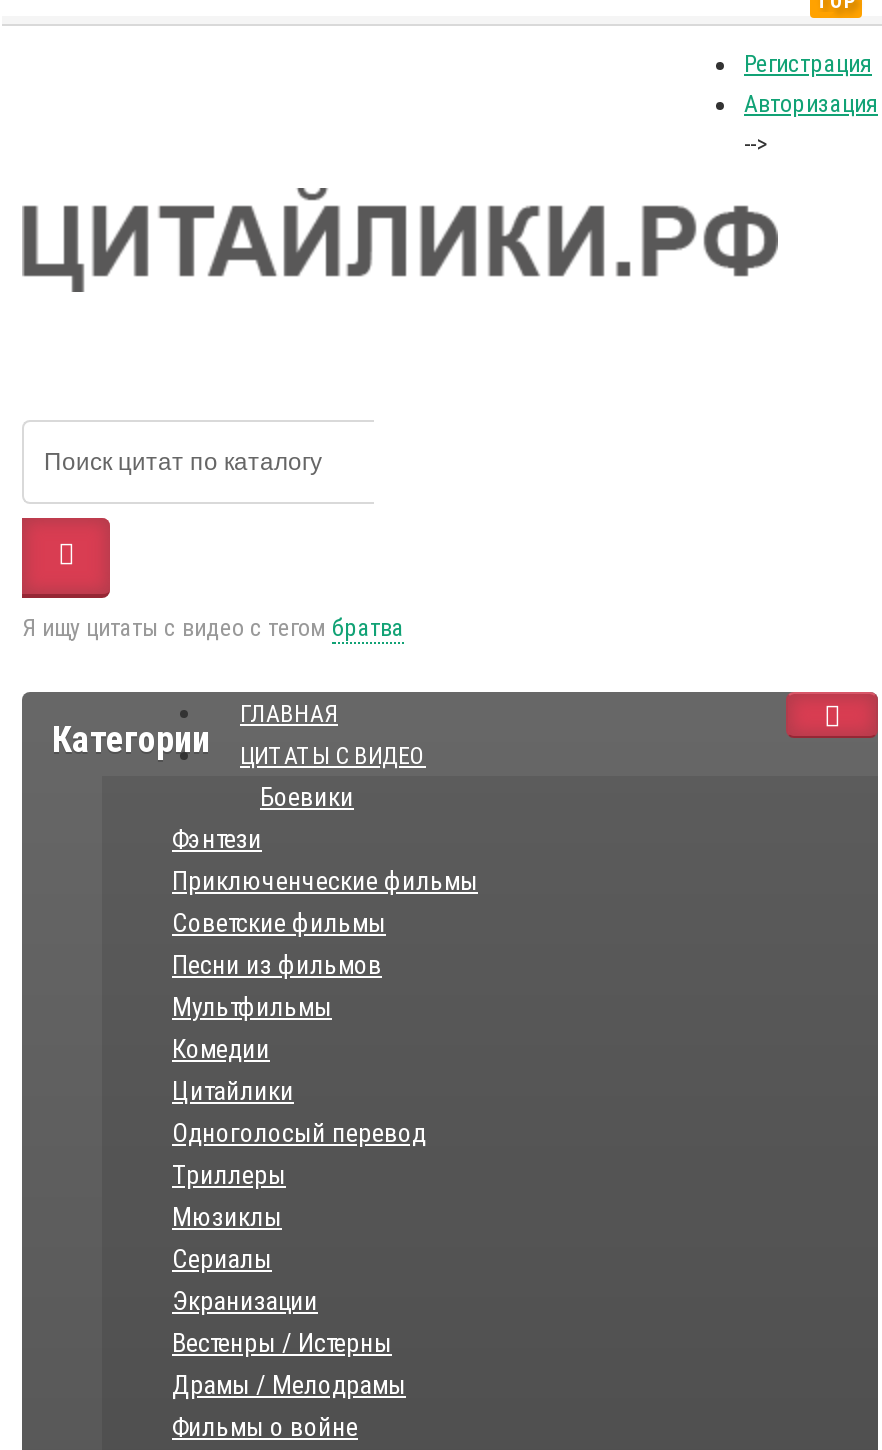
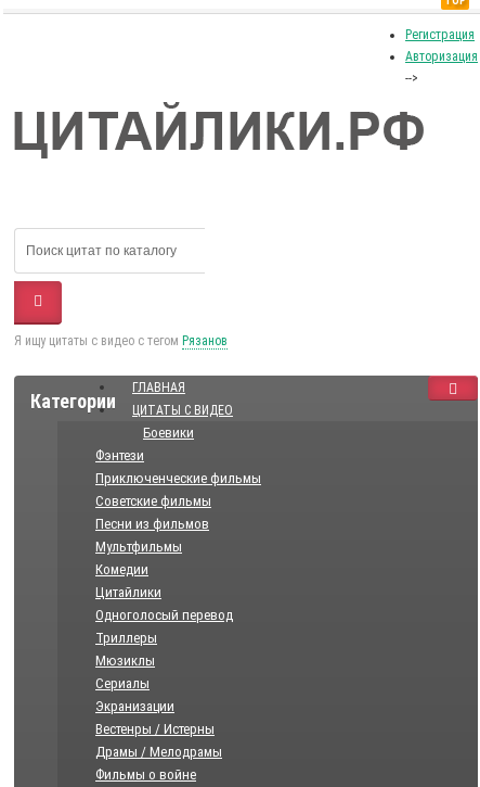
[22,614,404,642] Я ищу цитаты с видео с тегом братва -> [14,333,228,348] Я ищу цитаты с видео с тегом Рязанов

